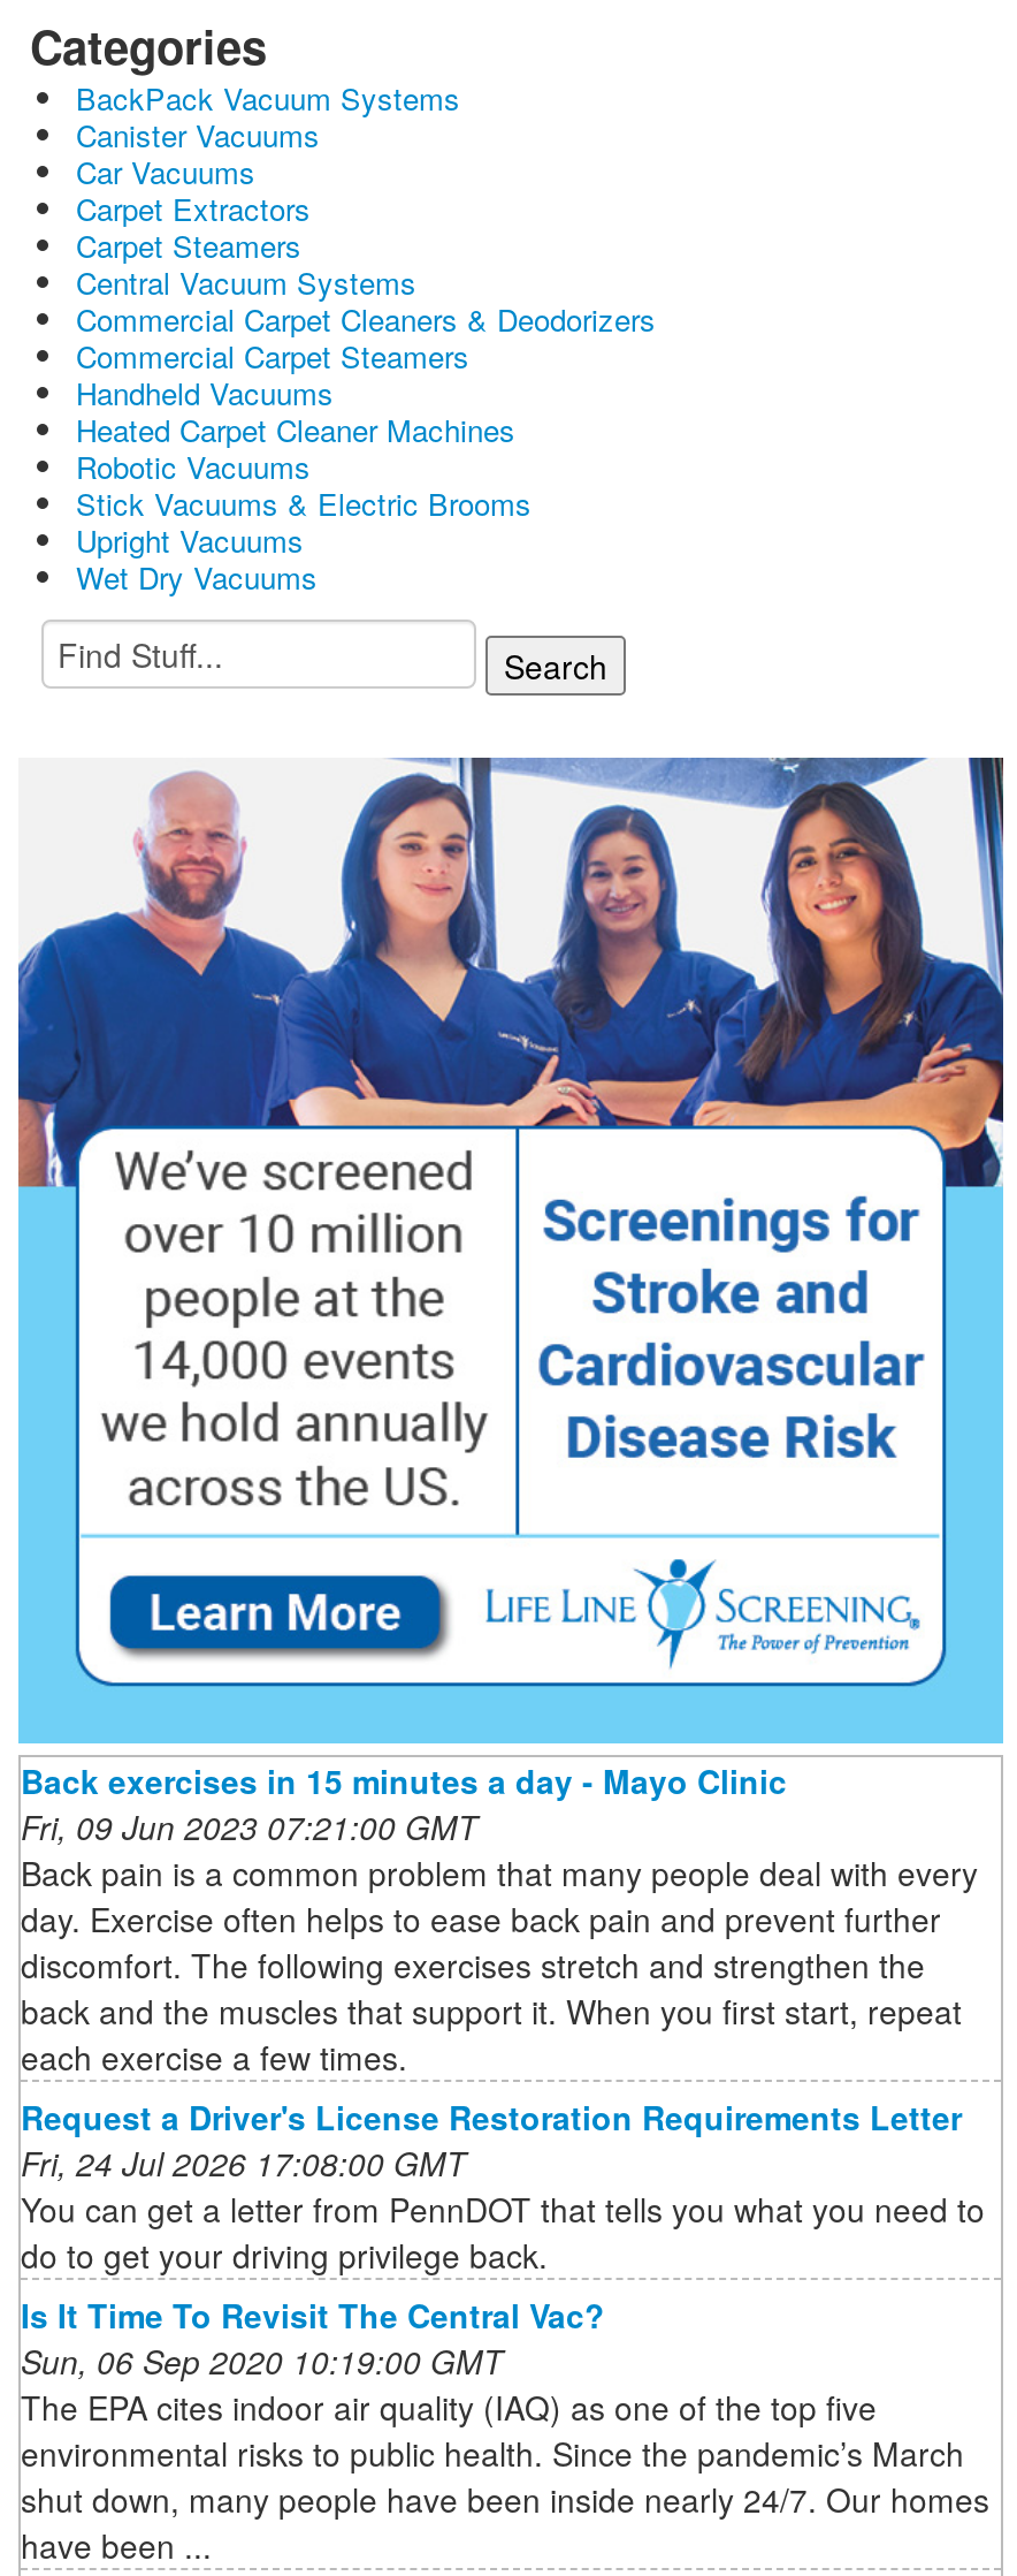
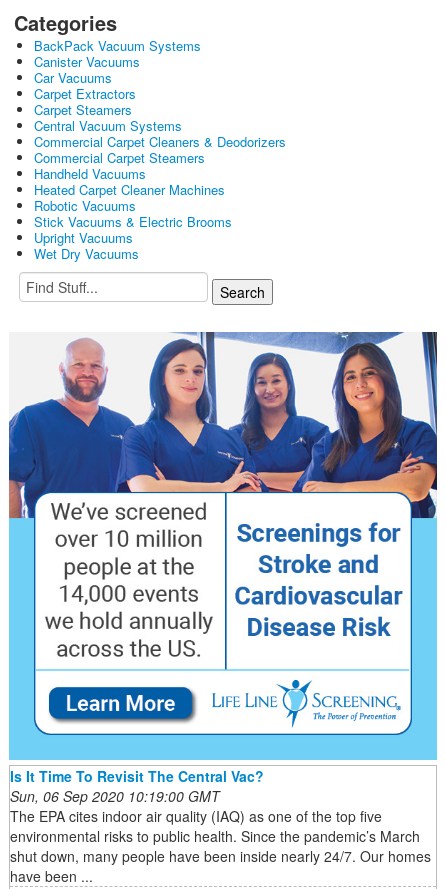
[21,1757,985,2278] Back exercises in 15 minutes a day - Mayo Clinic | Fri, 09 Jun 2023 07:21:00 GMT | Back pain is a common problem that many people deal with every | day. Exercise often helps to ease back pain and prevent further | discomfort. The following exercises stretch and strengthen the | back and the muscles that support it. When you first start, repeat | each exercise a few times. | Request a Driver's License Restoration Requirements Letter | Fri, 24 Jul 2026 17:08:00 GMT | You can get a letter from PennDOT that tells you what you need to | do to get your driving privilege back. -> none

